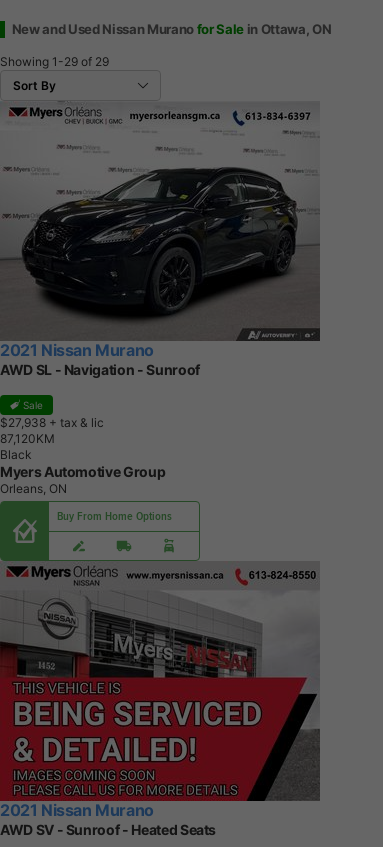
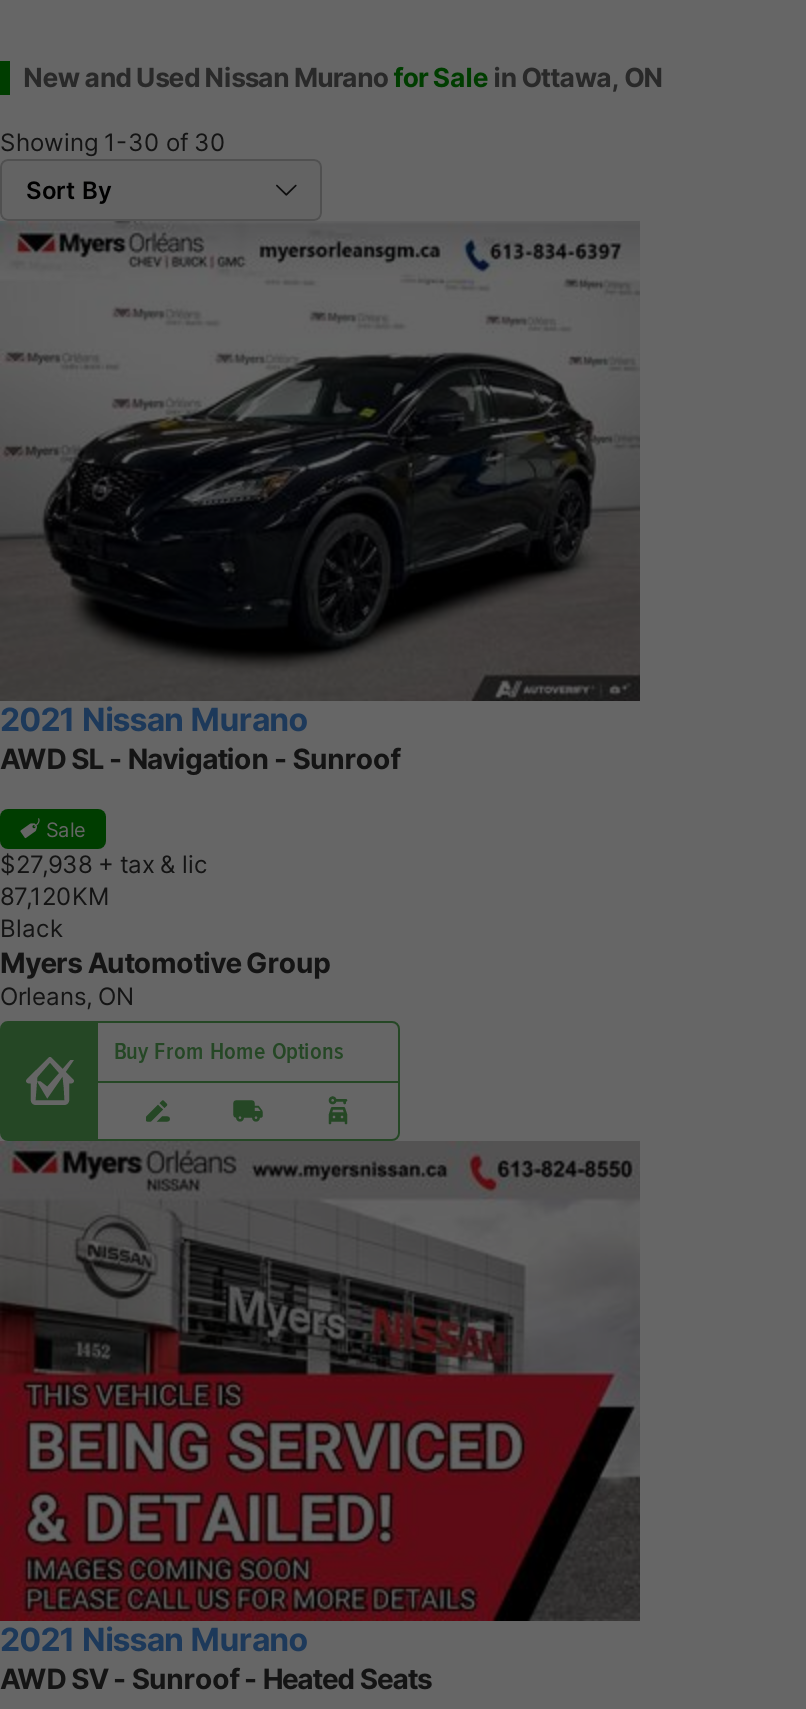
[0,54,109,69] Showing 1-29 of 29 -> [0,127,226,157] Showing 1-30 of 30

